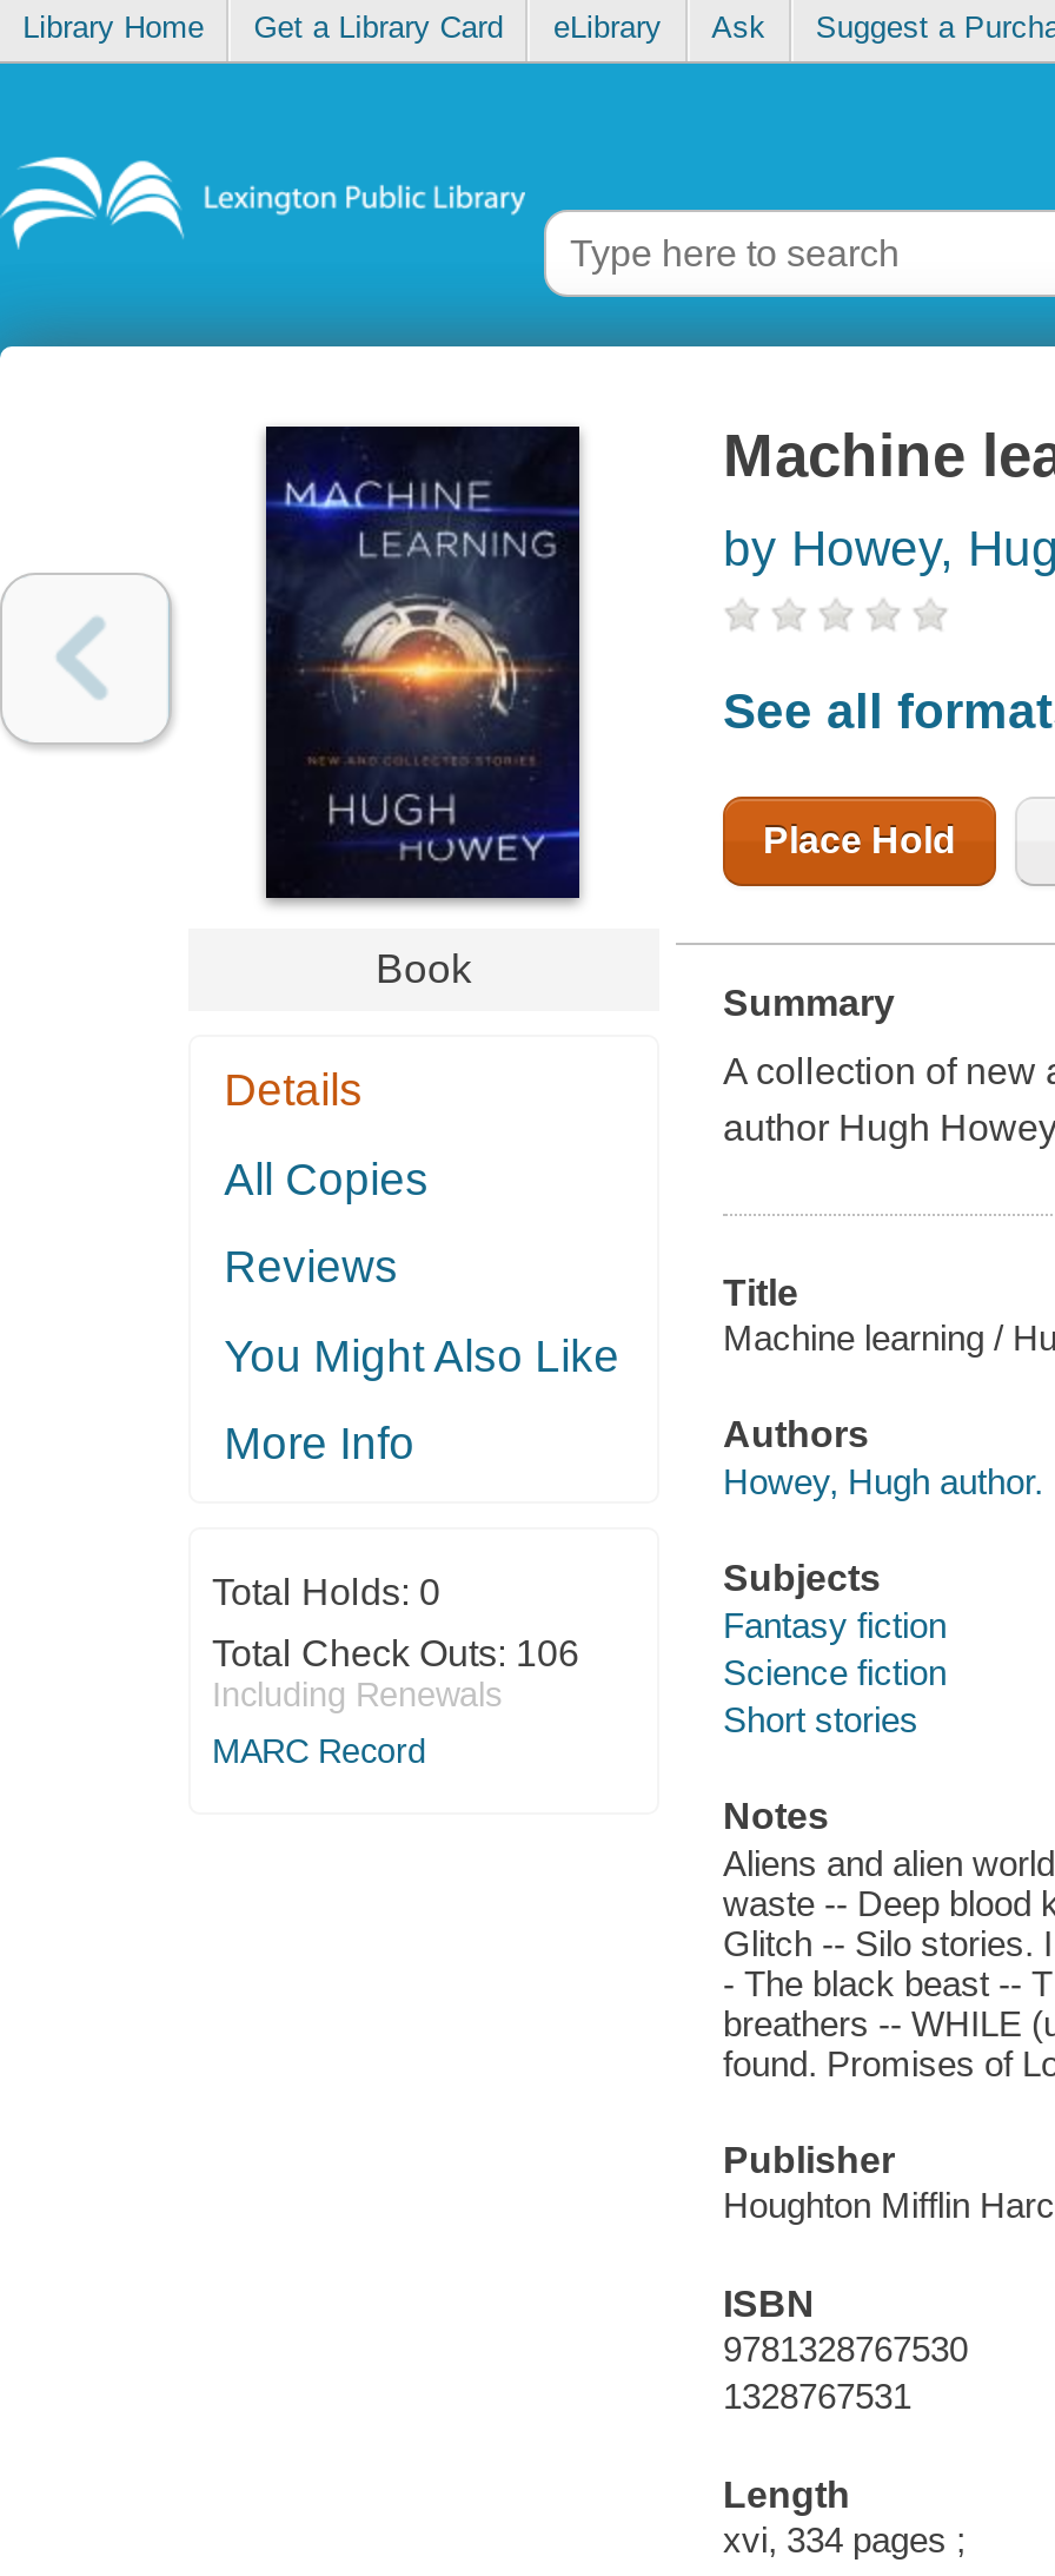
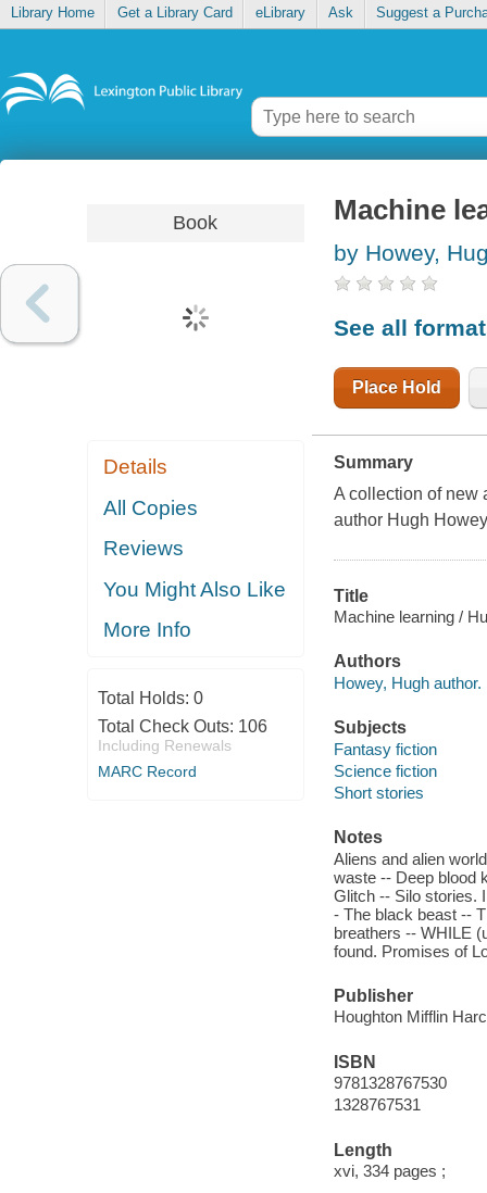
[261,424,584,907] [image] -> none
moved [376,945,472,992] -> [173,212,218,233]: Book
moved [212,1066,620,1769] -> [98,455,286,780]: Details | All Copies | Reviews | ... | Including Renewals | MARC Record

